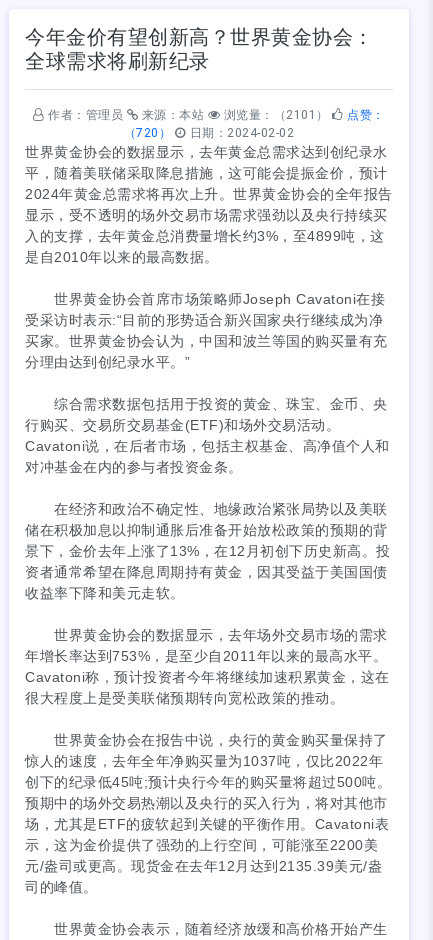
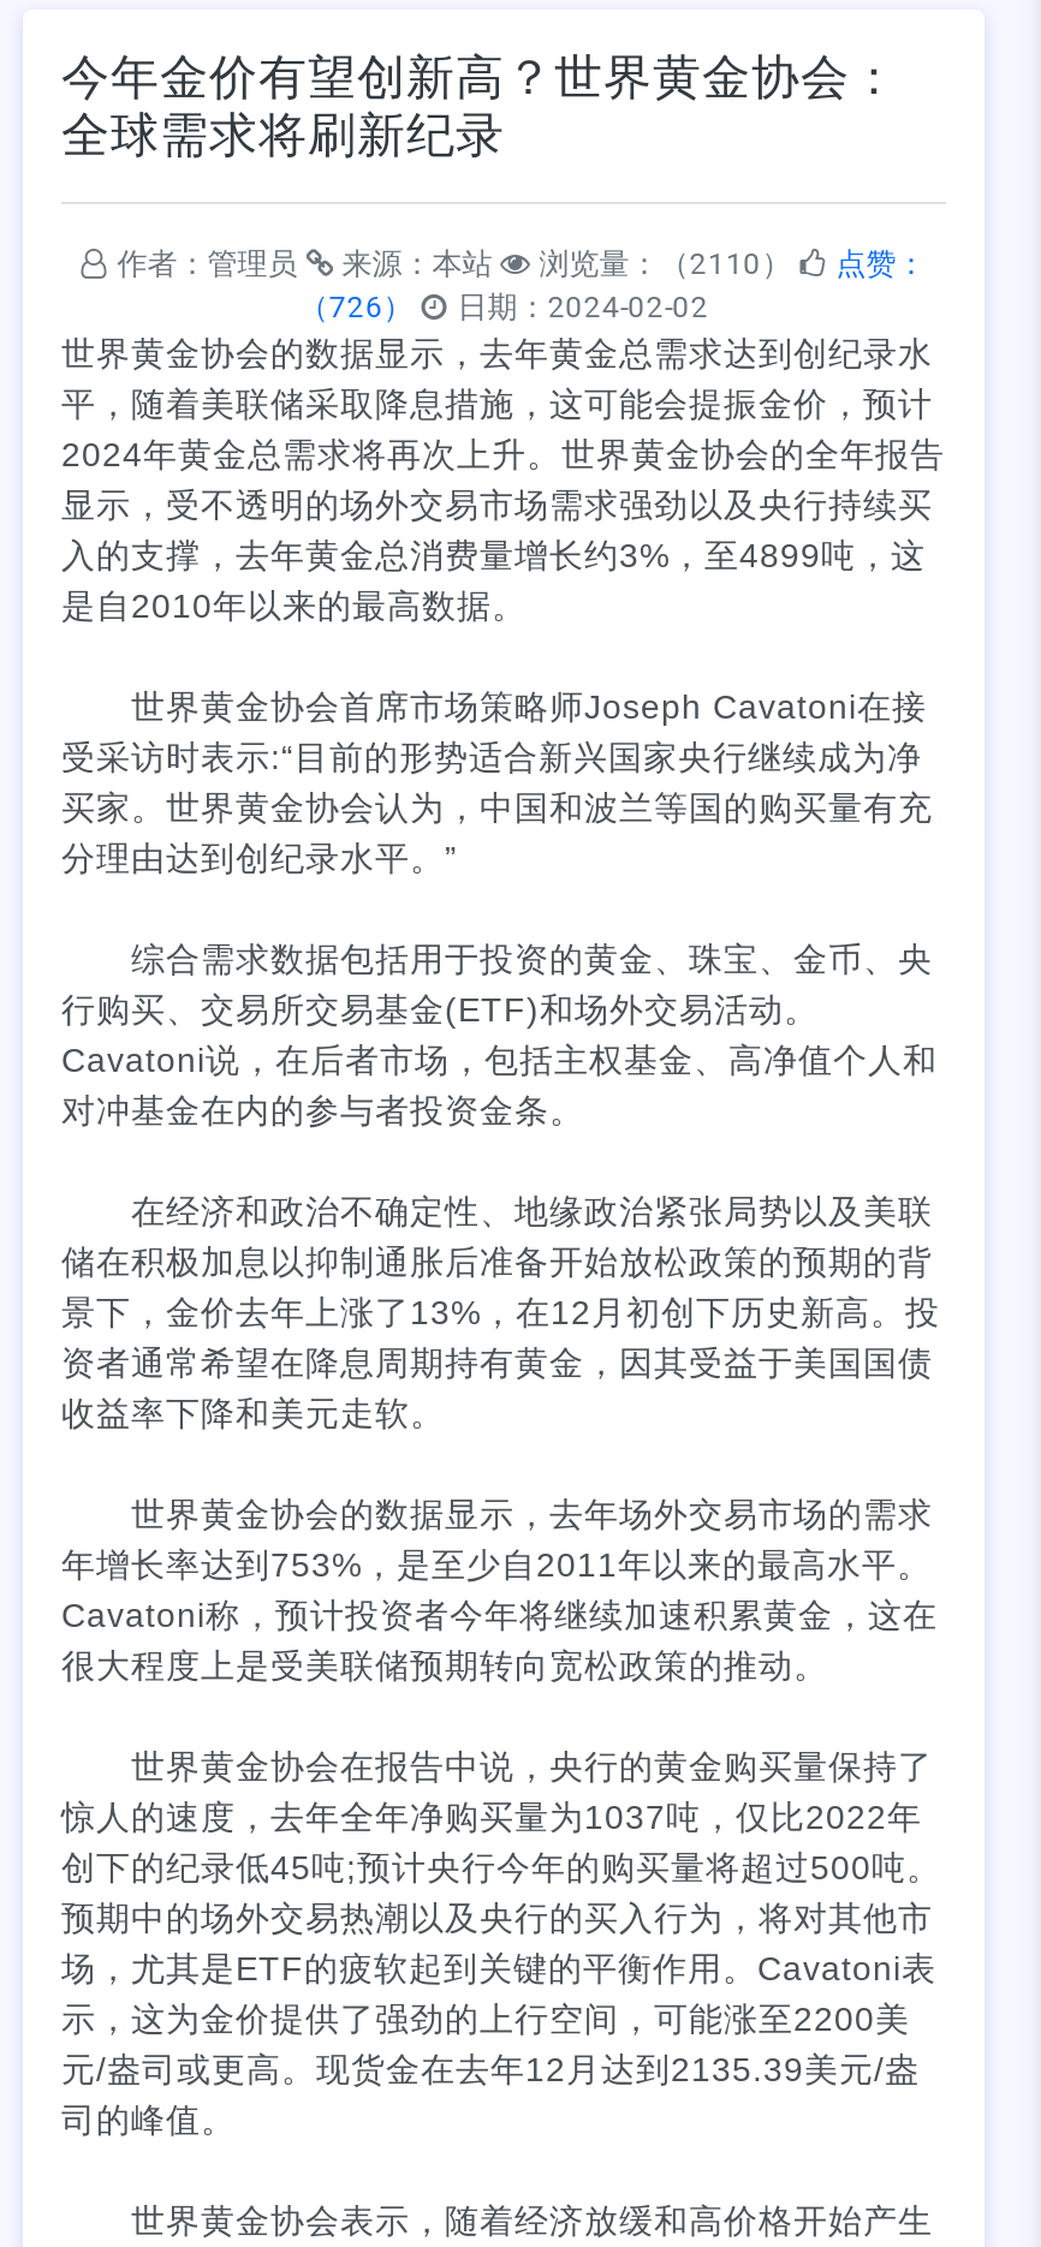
[45,108,385,122] 作者：管理员 来源：本站 浏览量：（2101） 点赞： -> [109,248,926,281] 作者：管理员 来源：本站 浏览量：（2110） 点赞：
[124,126,294,140] （720） 日期：2024-02-02 -> [299,291,709,324] （726） 日期：2024-02-02

